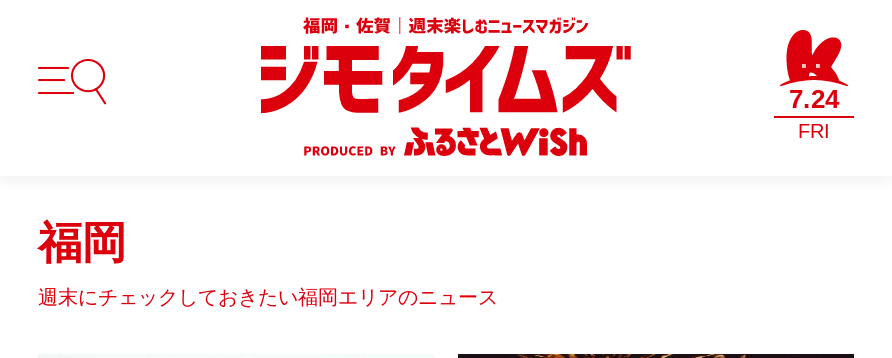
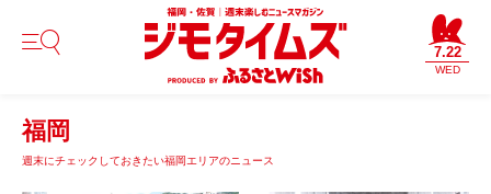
[789,84,839,142] 7.24 | FRI -> [433,44,461,76] 7.22 | WED

